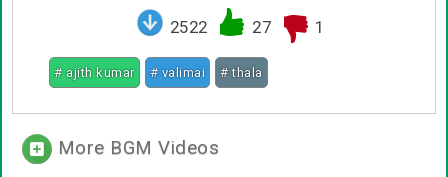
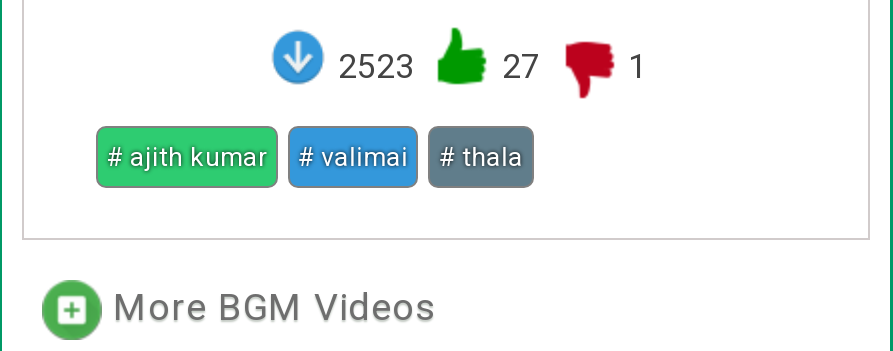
[170,17,208,37] 2522 -> [338,46,414,86] 2523

